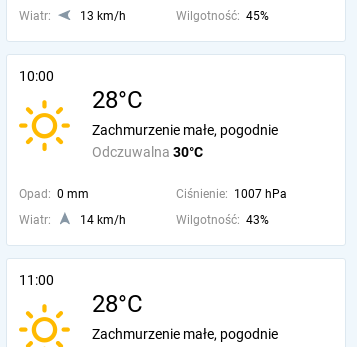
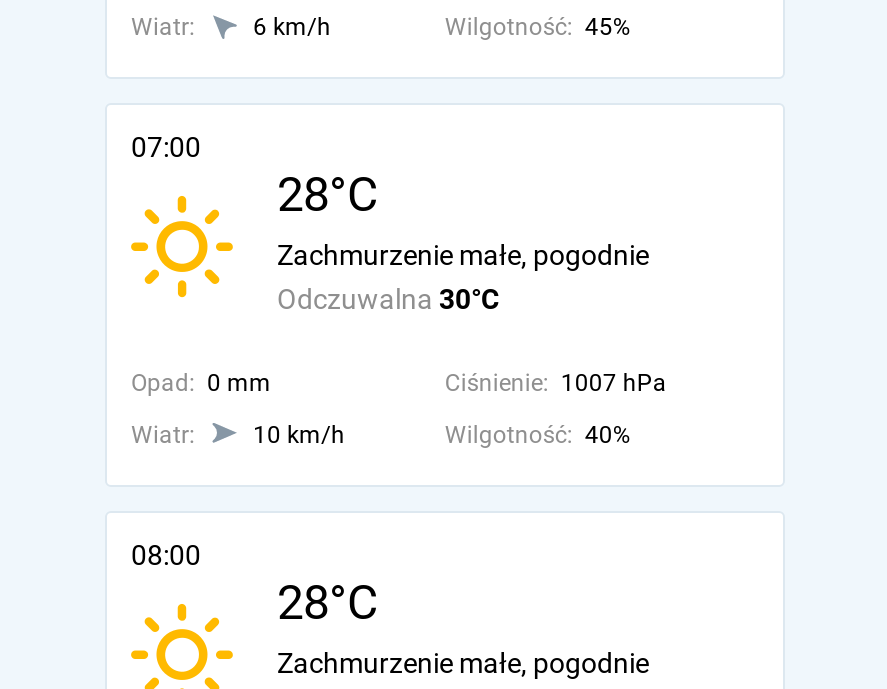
[80,9,126,23] 13 km/h -> [253,13,331,41] 6 km/h
[19,68,54,84] 10:00 -> [131,131,201,163] 07:00
[80,213,126,227] 14 km/h -> [253,421,345,449] 10 km/h
[176,213,269,227] Wilgotność: 43% -> [445,421,631,449] Wilgotność: 40%
[19,272,54,288] 11:00 -> [131,539,201,571] 08:00

